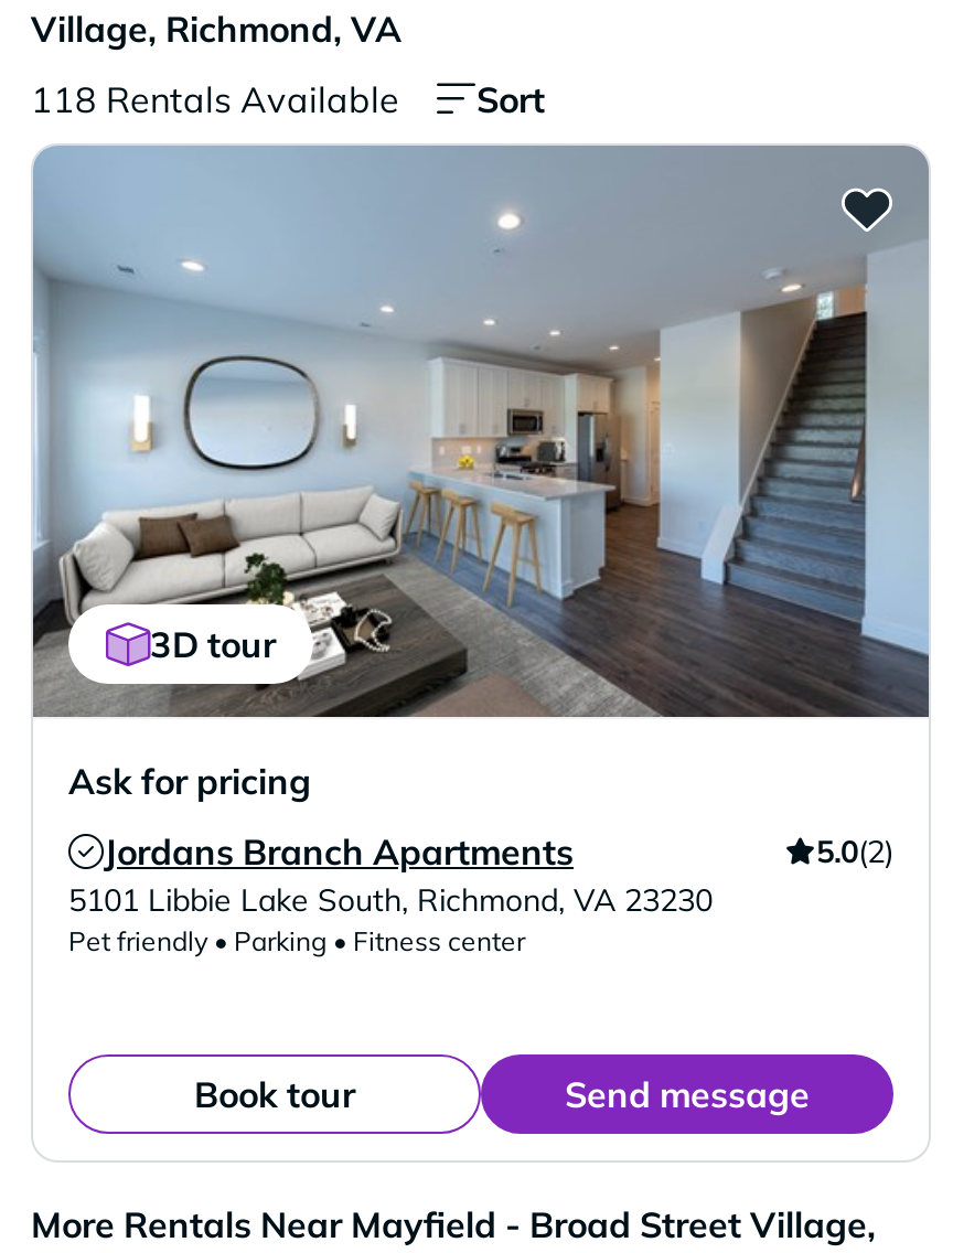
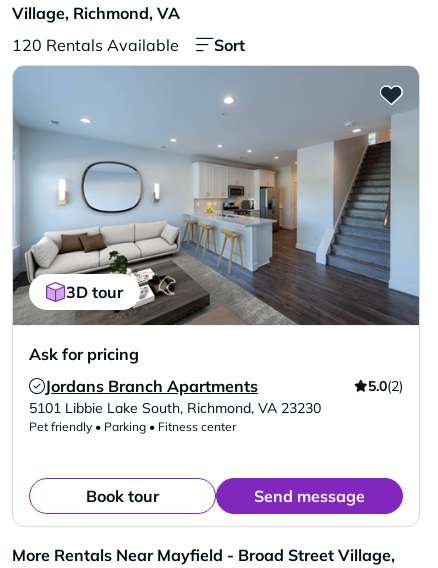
[31,77,399,121] 118 Rentals Available -> [12,35,179,55] 120 Rentals Available

